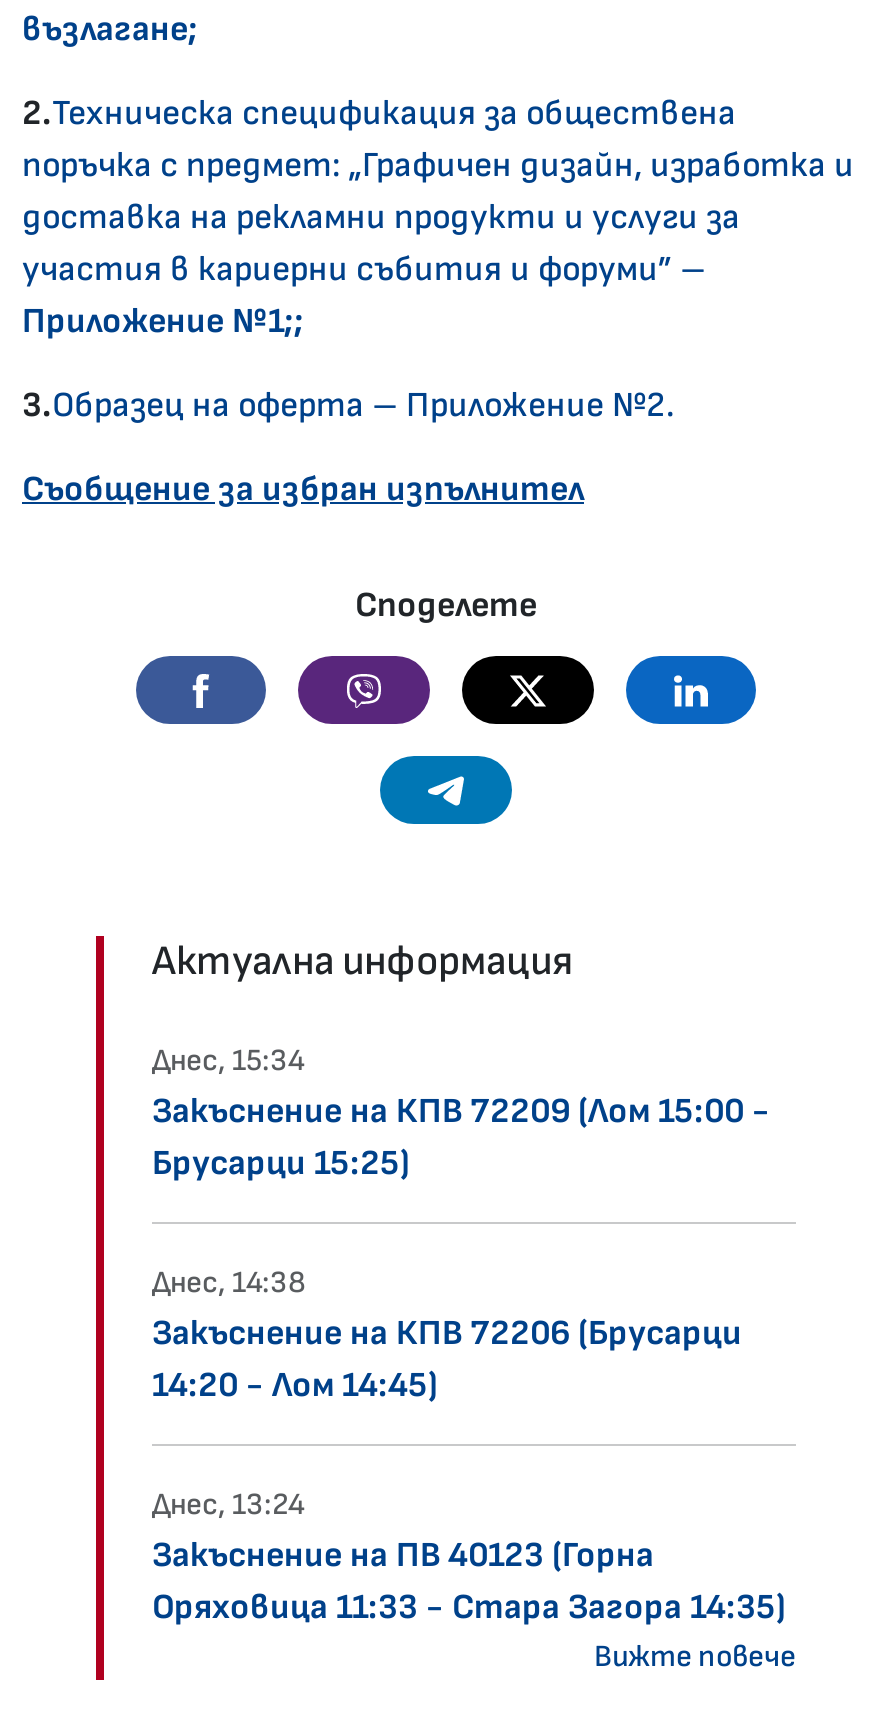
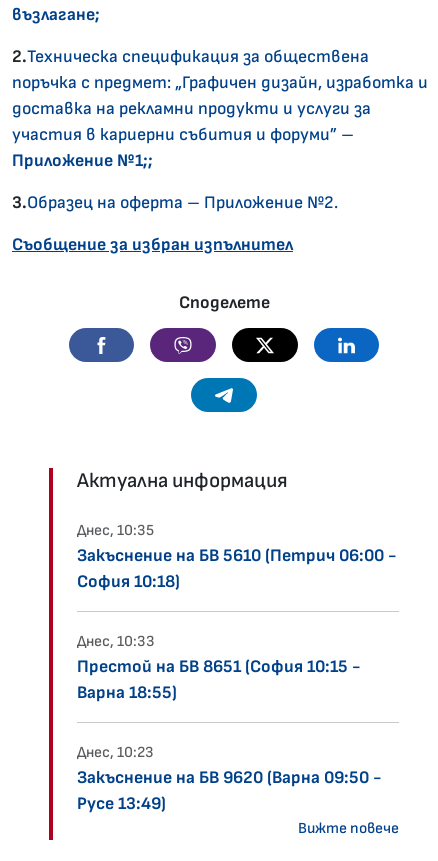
[152,1042,770,1184] Днес, 15:34 | Закъснение на КПВ 72209 (Лом 15:00 - | Брусарци 15:25) -> [77,521,397,592] Днес, 10:35 | Закъснение на БВ 5610 (Петрич 06:00 - | София 10:18)
[152,1264,742,1406] Днес, 14:38 | Закъснение на КПВ 72206 (Брусарци | 14:20 - Лом 14:45) -> [77,632,361,703] Днес, 10:33 | Престой на БВ 8651 (София 10:15 - | Варна 18:55)
[152,1486,786,1628] Днес, 13:24 | Закъснение на ПВ 40123 (Горна | Оряховица 11:33 - Стара Загора 14:35) -> [77,743,382,814] Днес, 10:23 | Закъснение на БВ 9620 (Варна 09:50 - | Русе 13:49)

